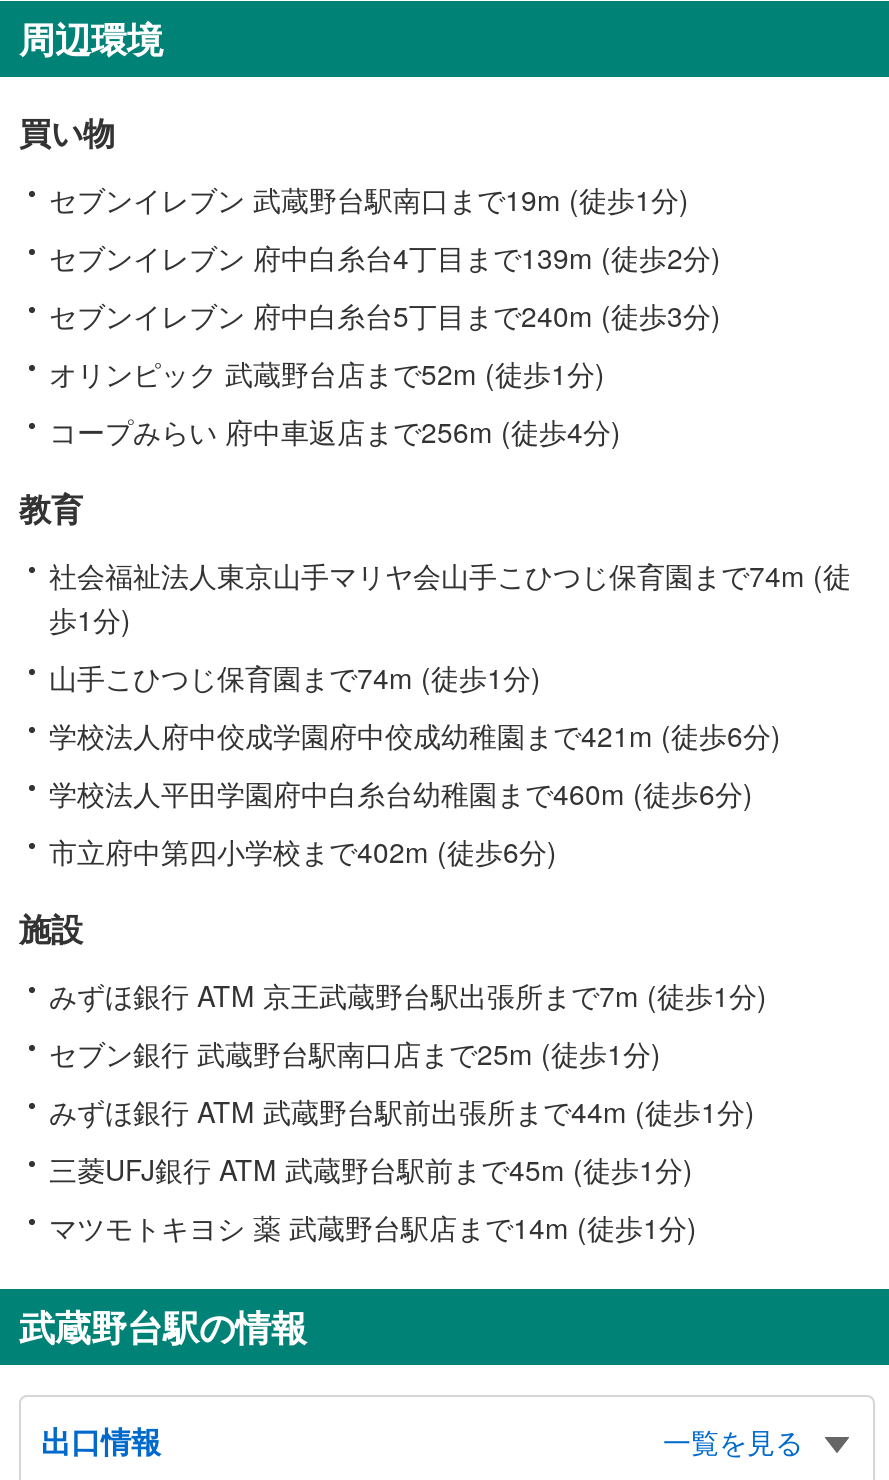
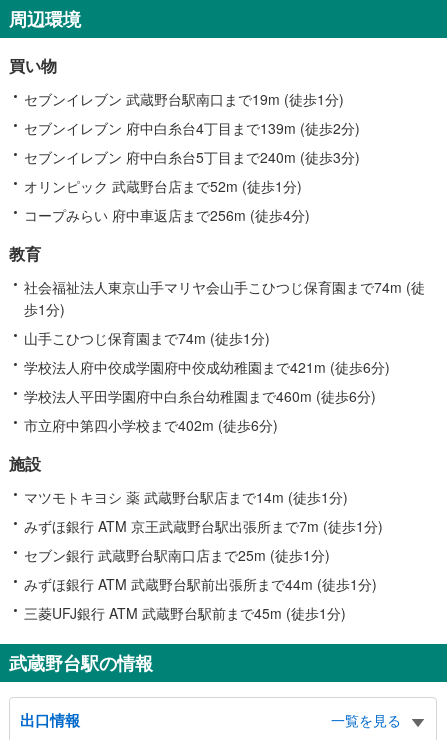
moved [49,975,767,1189] -> [24,516,383,623]: みずほ銀行 ATM 京王武蔵野台駅出張所まで7m (徒歩1分) | セブン銀行 武蔵野台駅南口店まで25m (徒歩1分) | みずほ銀行 ATM 武蔵野台駅前出張所まで44m (徒歩1分) | 三菱UFJ銀行 ATM 武蔵野台駅前まで45m (徒歩1分)
moved [49,1207,697,1247] -> [24,487,348,507]: マツモトキヨシ 薬 武蔵野台駅店まで14m (徒歩1分)

